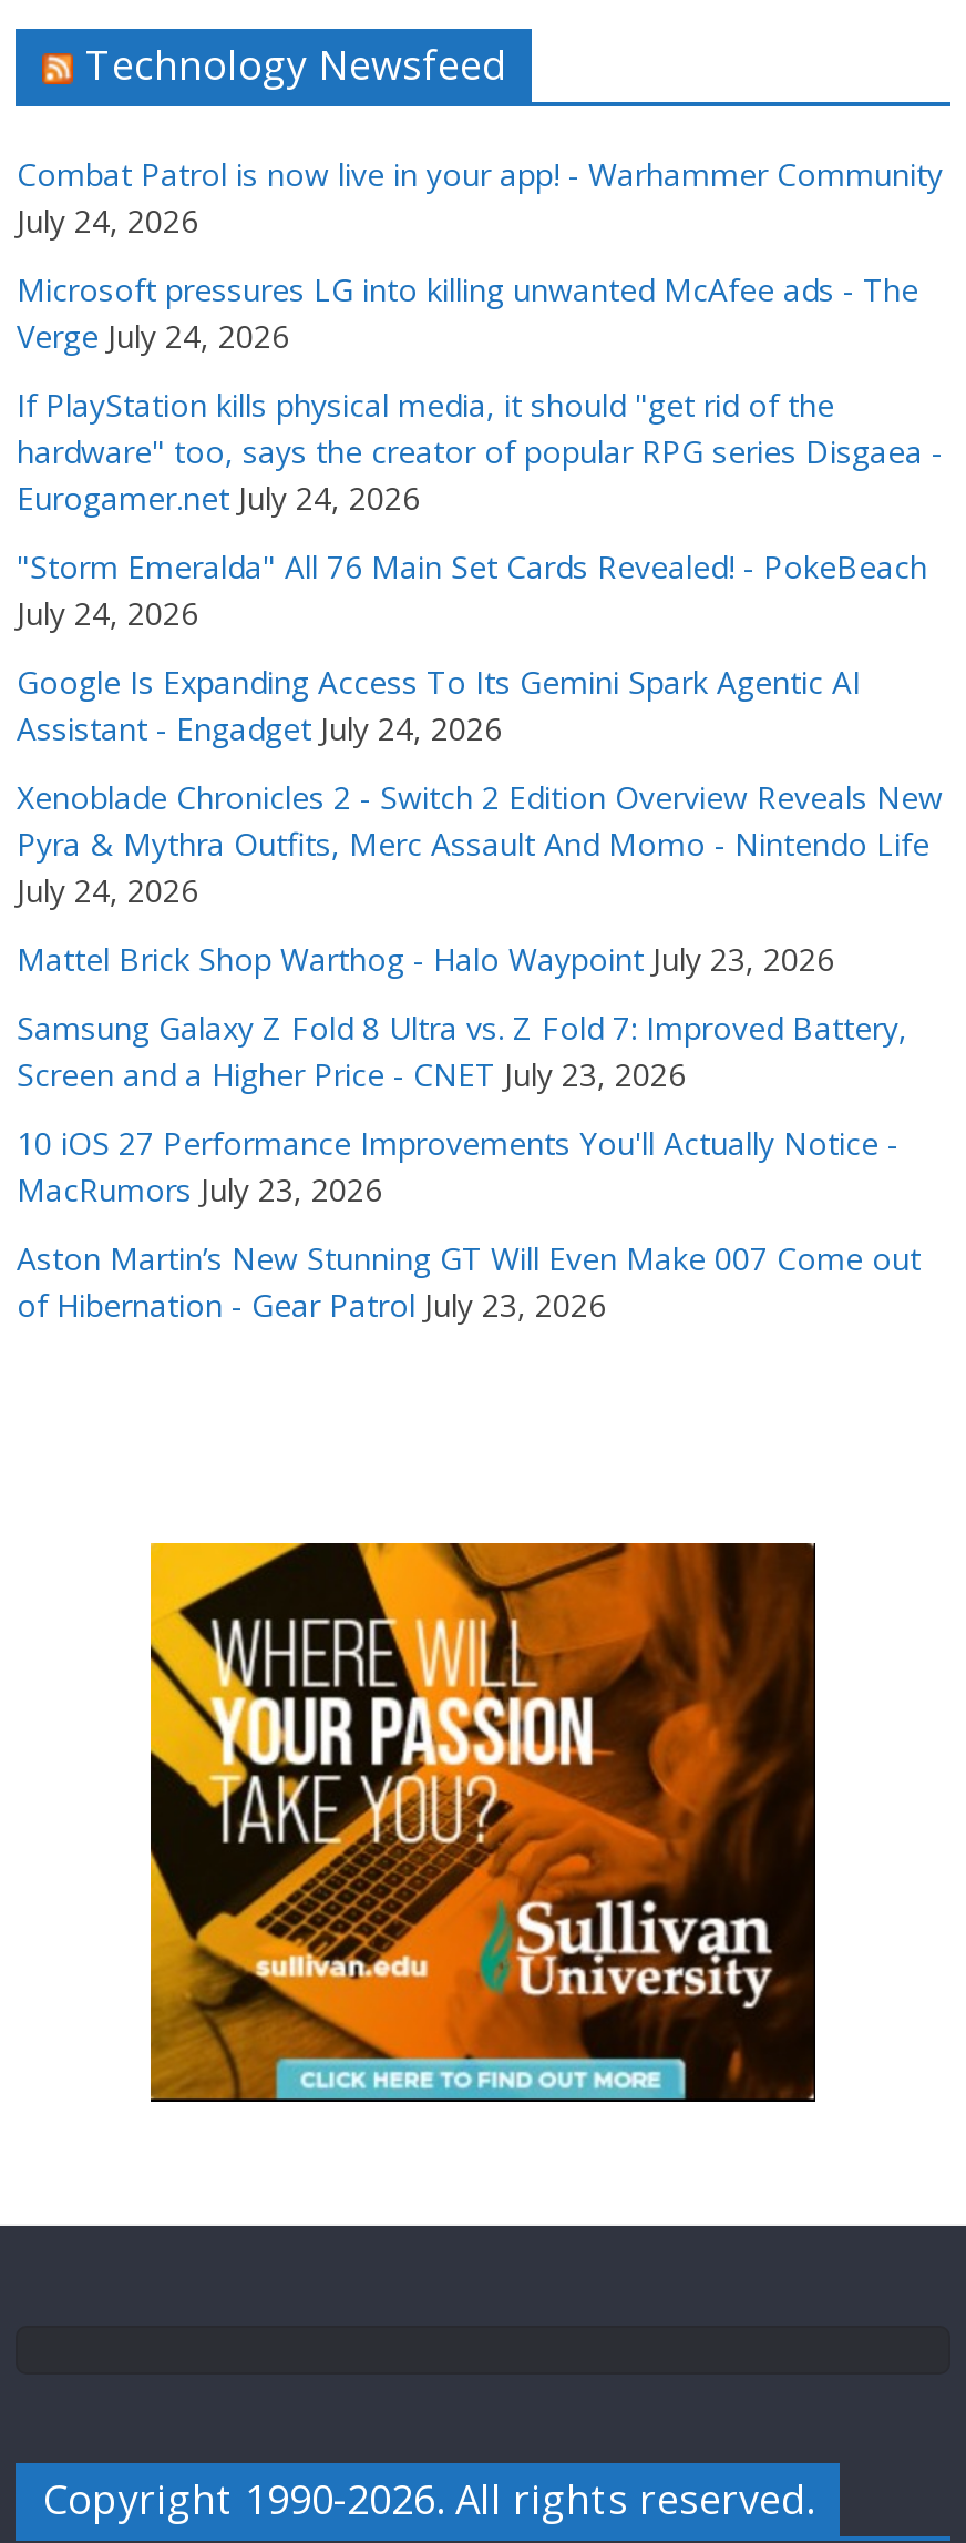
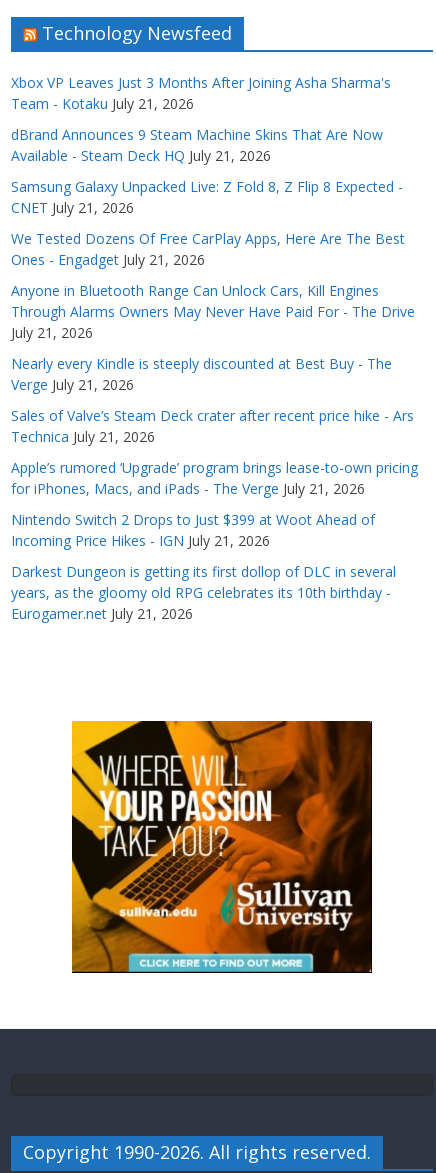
[16,154,943,243] Combat Patrol is now live in your app! - Warhammer Community | July 24, 2026 -> [11,73,391,113] Xbox VP Leaves Just 3 Months After Joining Asha Sharma's | Team - Kotaku July 21, 2026
[16,269,918,358] Microsoft pressures LG into killing unwanted McAfee ads - The | Verge July 24, 2026 -> [11,125,383,165] dBrand Announces 9 Steam Machine Skins That Are Now | Available - Steam Deck HQ July 21, 2026
[16,384,943,520] If PlayStation kills physical media, it should "get rid of the | hardware" too, says the creator of popular RPG series Disgaea - | Eurogamer.net July 24, 2026 -> [11,177,403,217] Samsung Galaxy Unpacked Live: Z Fold 8, Z Flip 8 Expected - | CNET July 21, 2026
[16,546,927,635] "Storm Emeralda" All 76 Main Set Cards Revealed! - PokeBeach | July 24, 2026 -> [11,229,405,269] We Tested Dozens Of Free CarPlay Apps, Here Are The Best | Ones - Engadget July 21, 2026
[16,662,861,750] Google Is Expanding Access To Its Gemini Spark Agentic AI | Assistant - Engadget July 24, 2026 -> [11,281,415,342] Anyone in Bluetooth Range Can Unlock Cars, Kill Engines | Through Alarms Owners May Never Have Paid For - The Drive | July 21, 2026
[16,777,943,912] Xenoblade Chronicles 2 - Switch 2 Edition Overview Reveals New | Pyra & Mythra Outfits, Merc Assault And Momo - Nintendo Life | July 24, 2026 -> [11,354,392,394] Nearly every Kindle is steeply discounted at Best Buy - The | Verge July 21, 2026
[16,939,834,981] Mattel Brick Shop Warthog - Halo Waypoint July 23, 2026 -> [11,406,414,446] Sales of Valve’s Steam Deck crater after recent price hike - Ars | Technica July 21, 2026
[16,1007,907,1096] Samsung Galaxy Z Fold 8 Ultra vs. Z Fold 7: Improved Battery, | Screen and a Higher Price - CNET July 23, 2026 -> [11,458,418,498] Apple’s rumored ‘Upgrade’ program brings lease-to-own pricing | for iPhones, Macs, and iPads - The Verge July 21, 2026
[16,1123,898,1211] 10 iOS 27 Performance Improvements You'll Actually Notice - | MacRumors July 23, 2026 -> [11,510,375,550] Nintendo Switch 2 Drops to Just $399 at Woot Ahead of | Incoming Price Hikes - IGN July 21, 2026
[16,1238,920,1327] Aston Martin’s New Stunning GT Will Even Make 007 Come out | of Hibernation - Gear Patrol July 23, 2026 -> [11,562,396,623] Darkest Dungeon is getting its first dollop of DLC in several | years, as the gloomy old RPG celebrates its 10th birthday - | Eurogamer.net July 21, 2026

